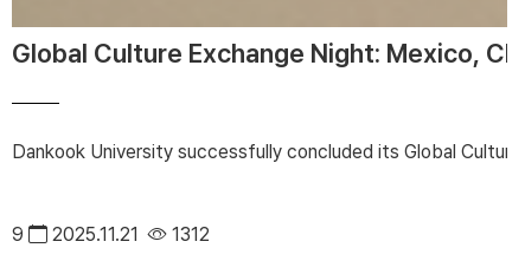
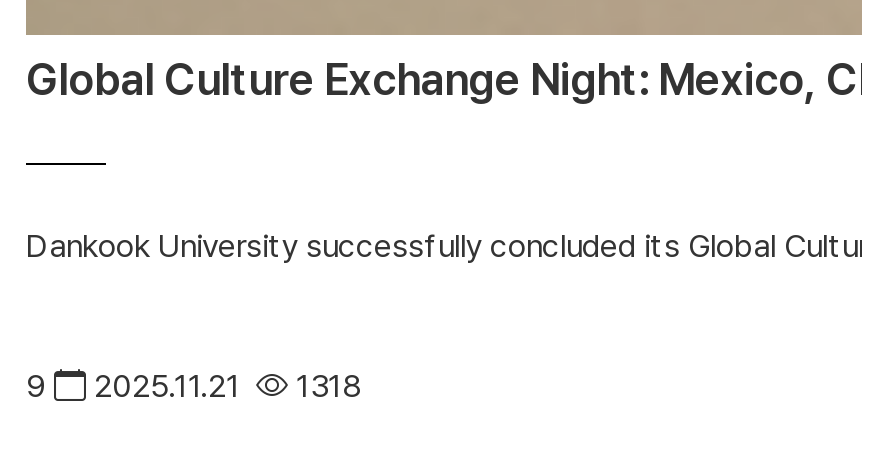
[12,223,210,246] 9 2025.11.21 1312 -> [26,367,362,405] 9 2025.11.21 1318

